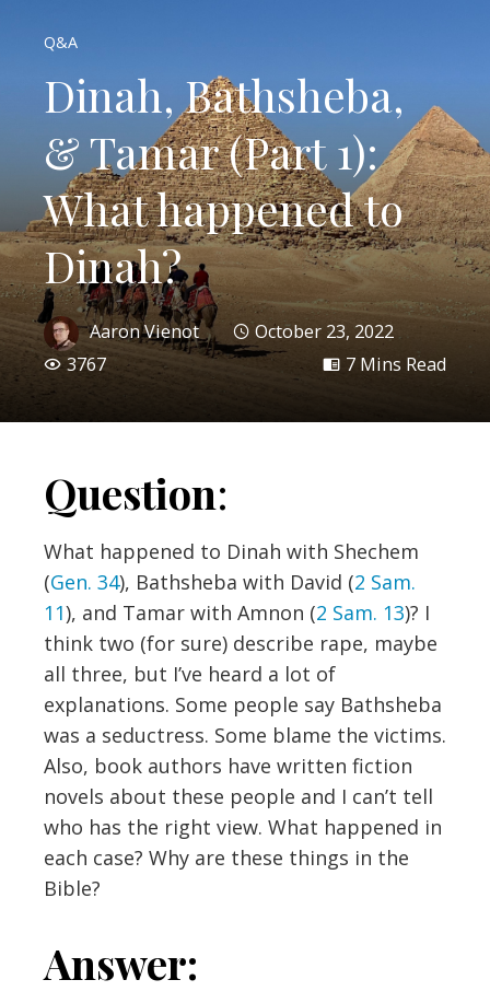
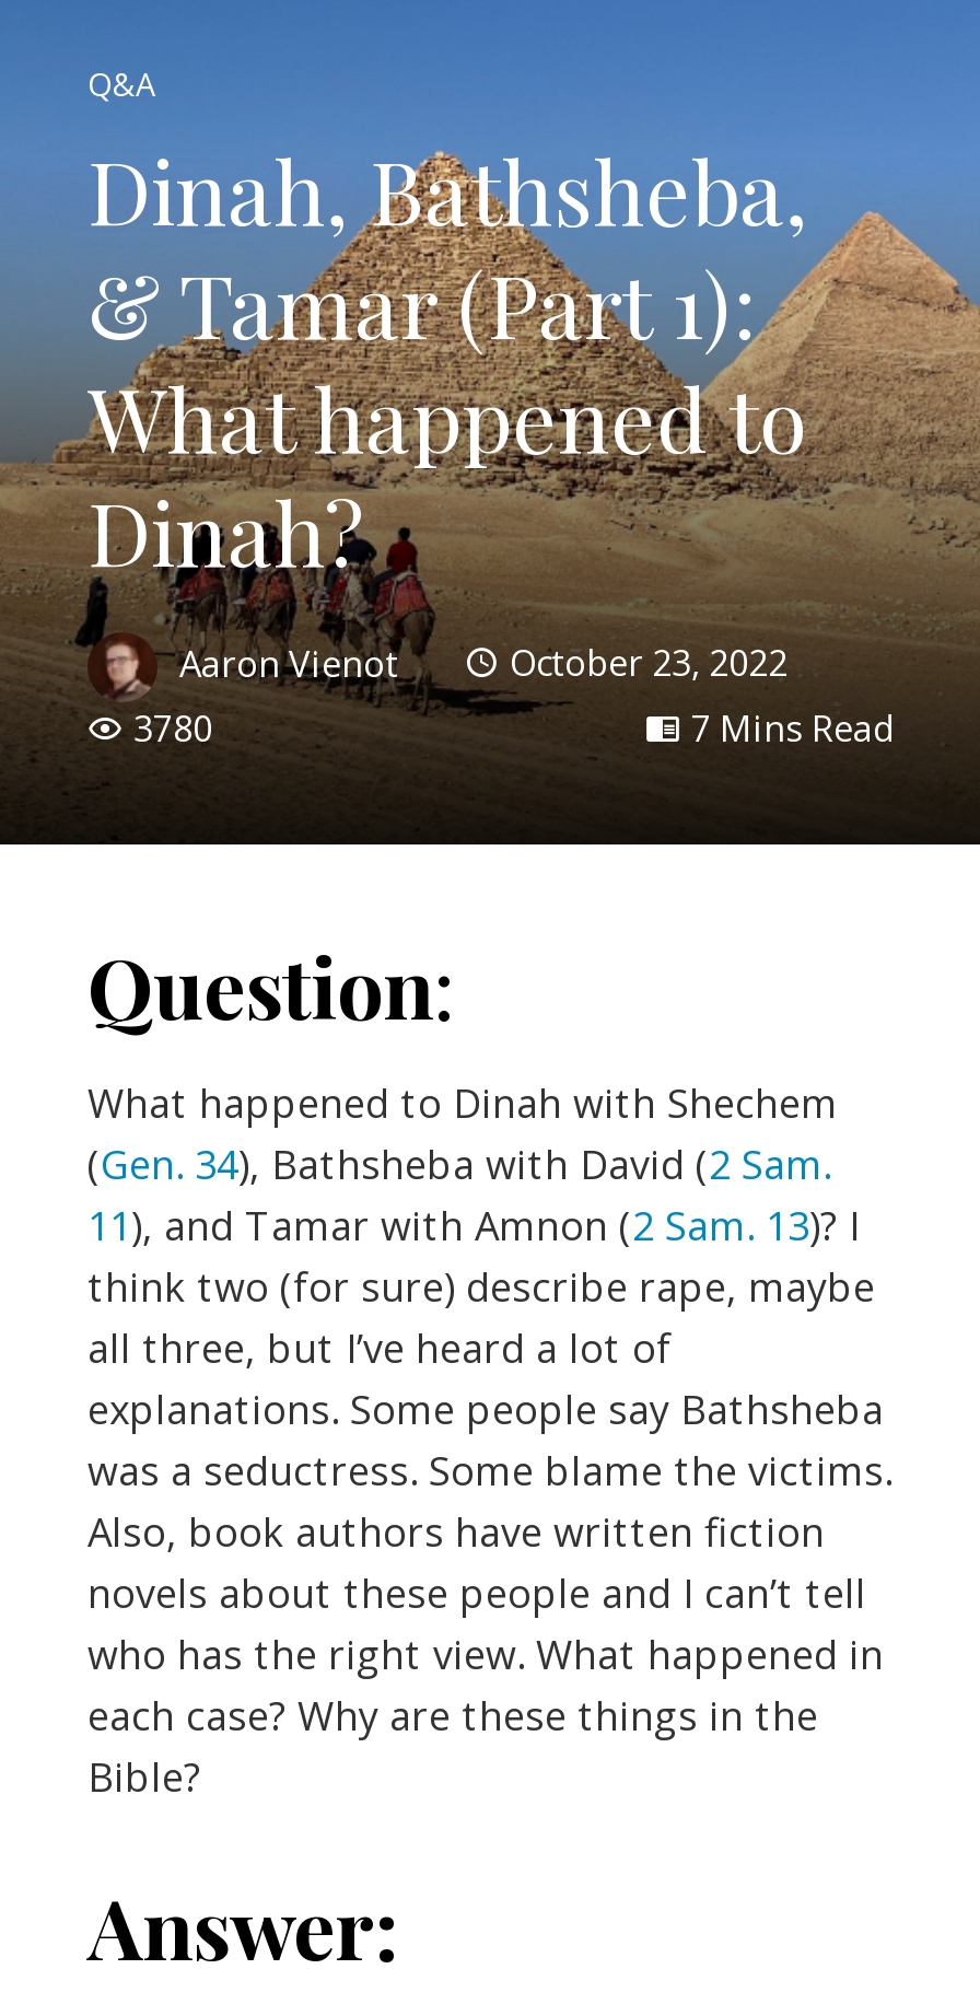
[67,352,106,376] 3767 -> [133,704,212,753] 3780

